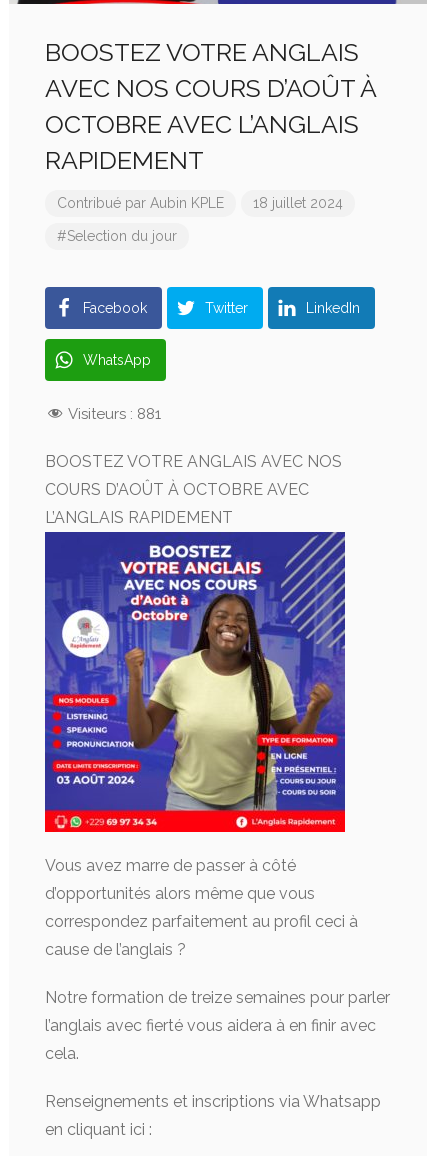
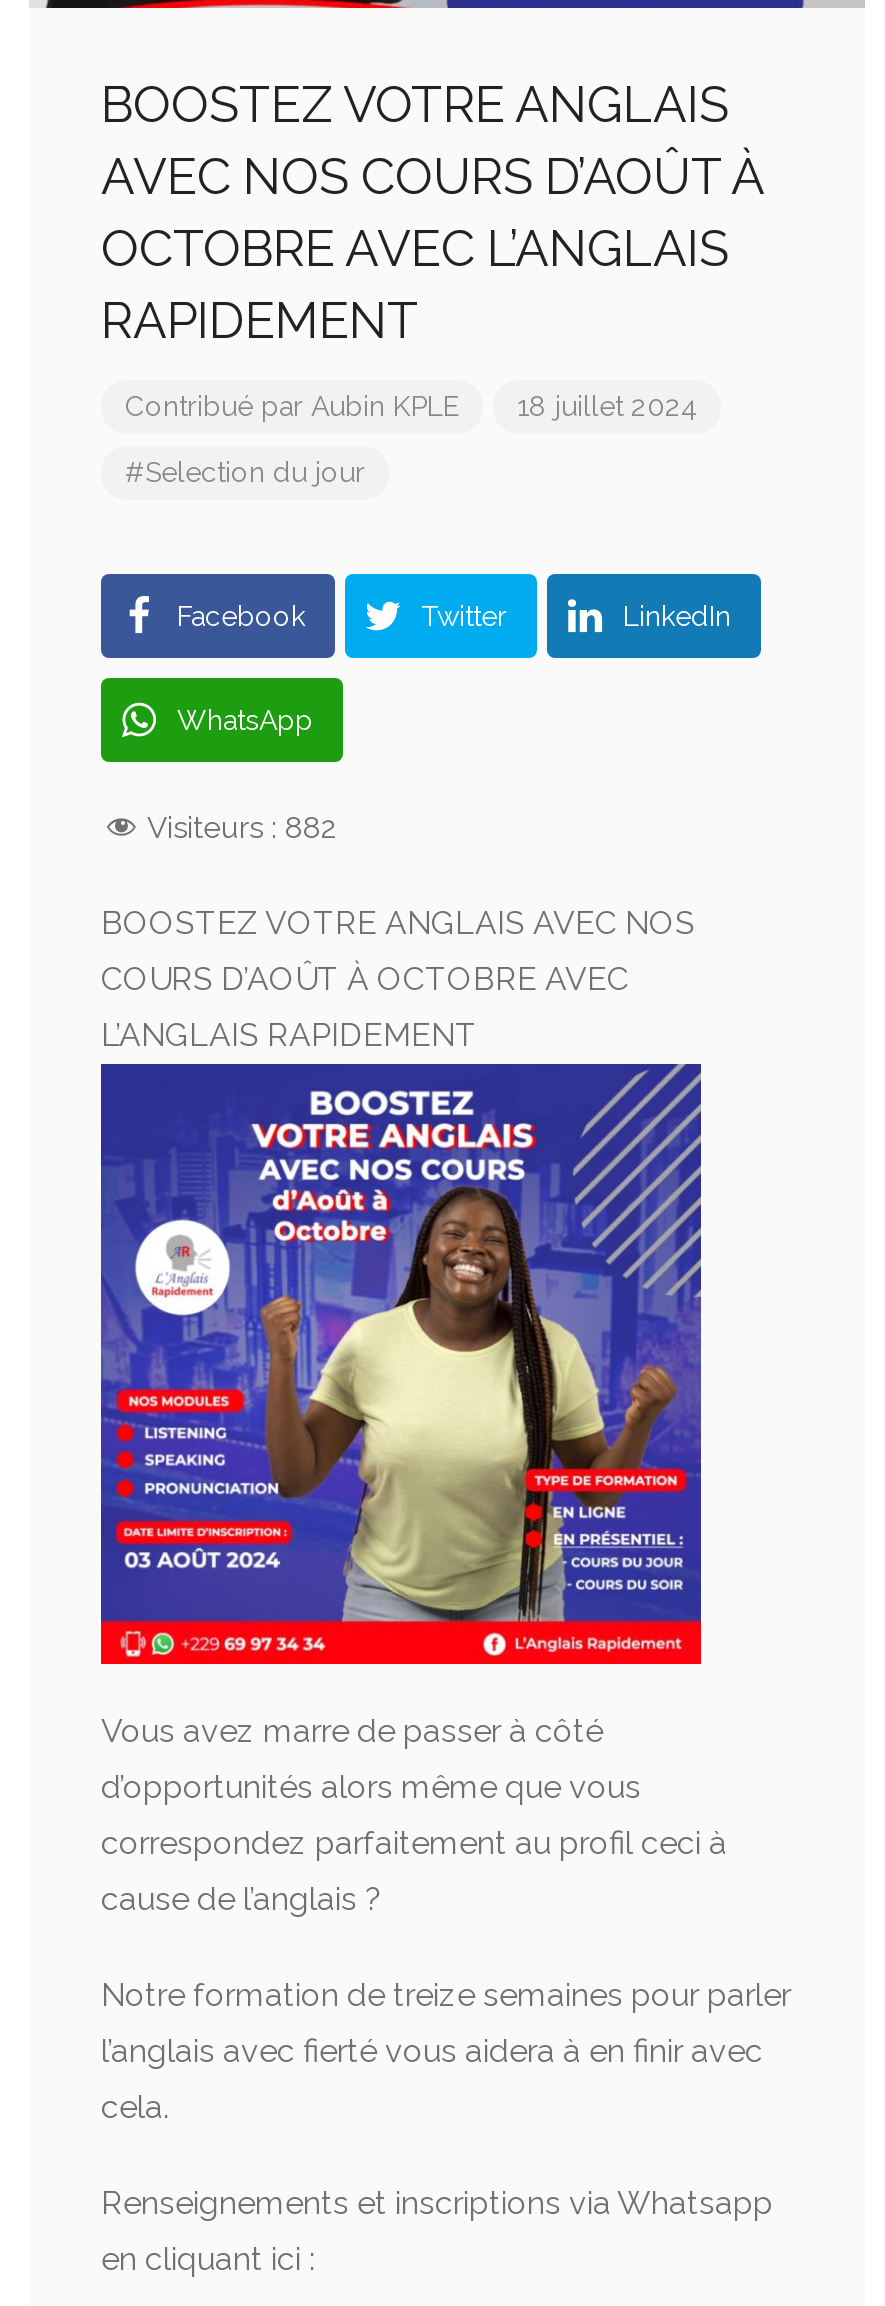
[68,405,161,423] Visiteurs : 881 -> [147,810,337,846] Visiteurs : 882

